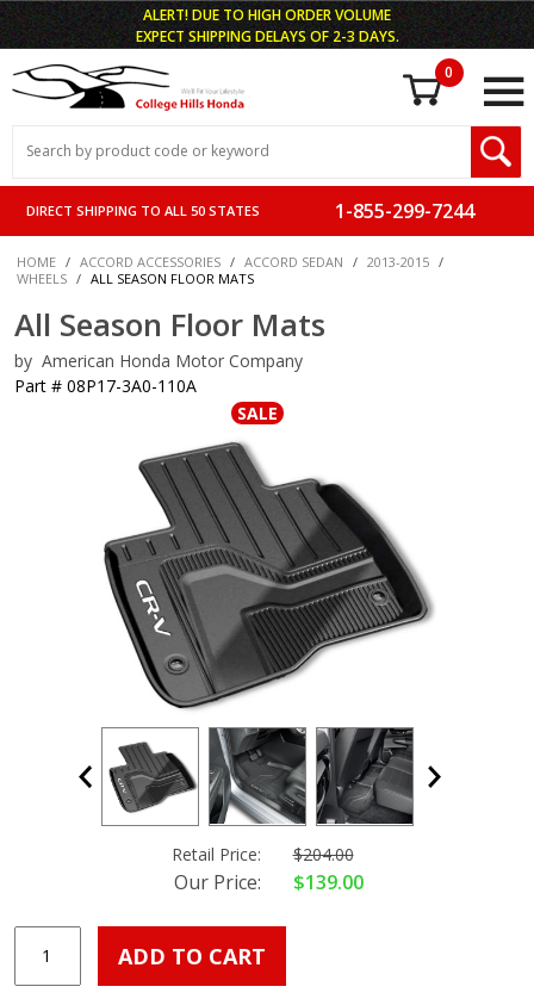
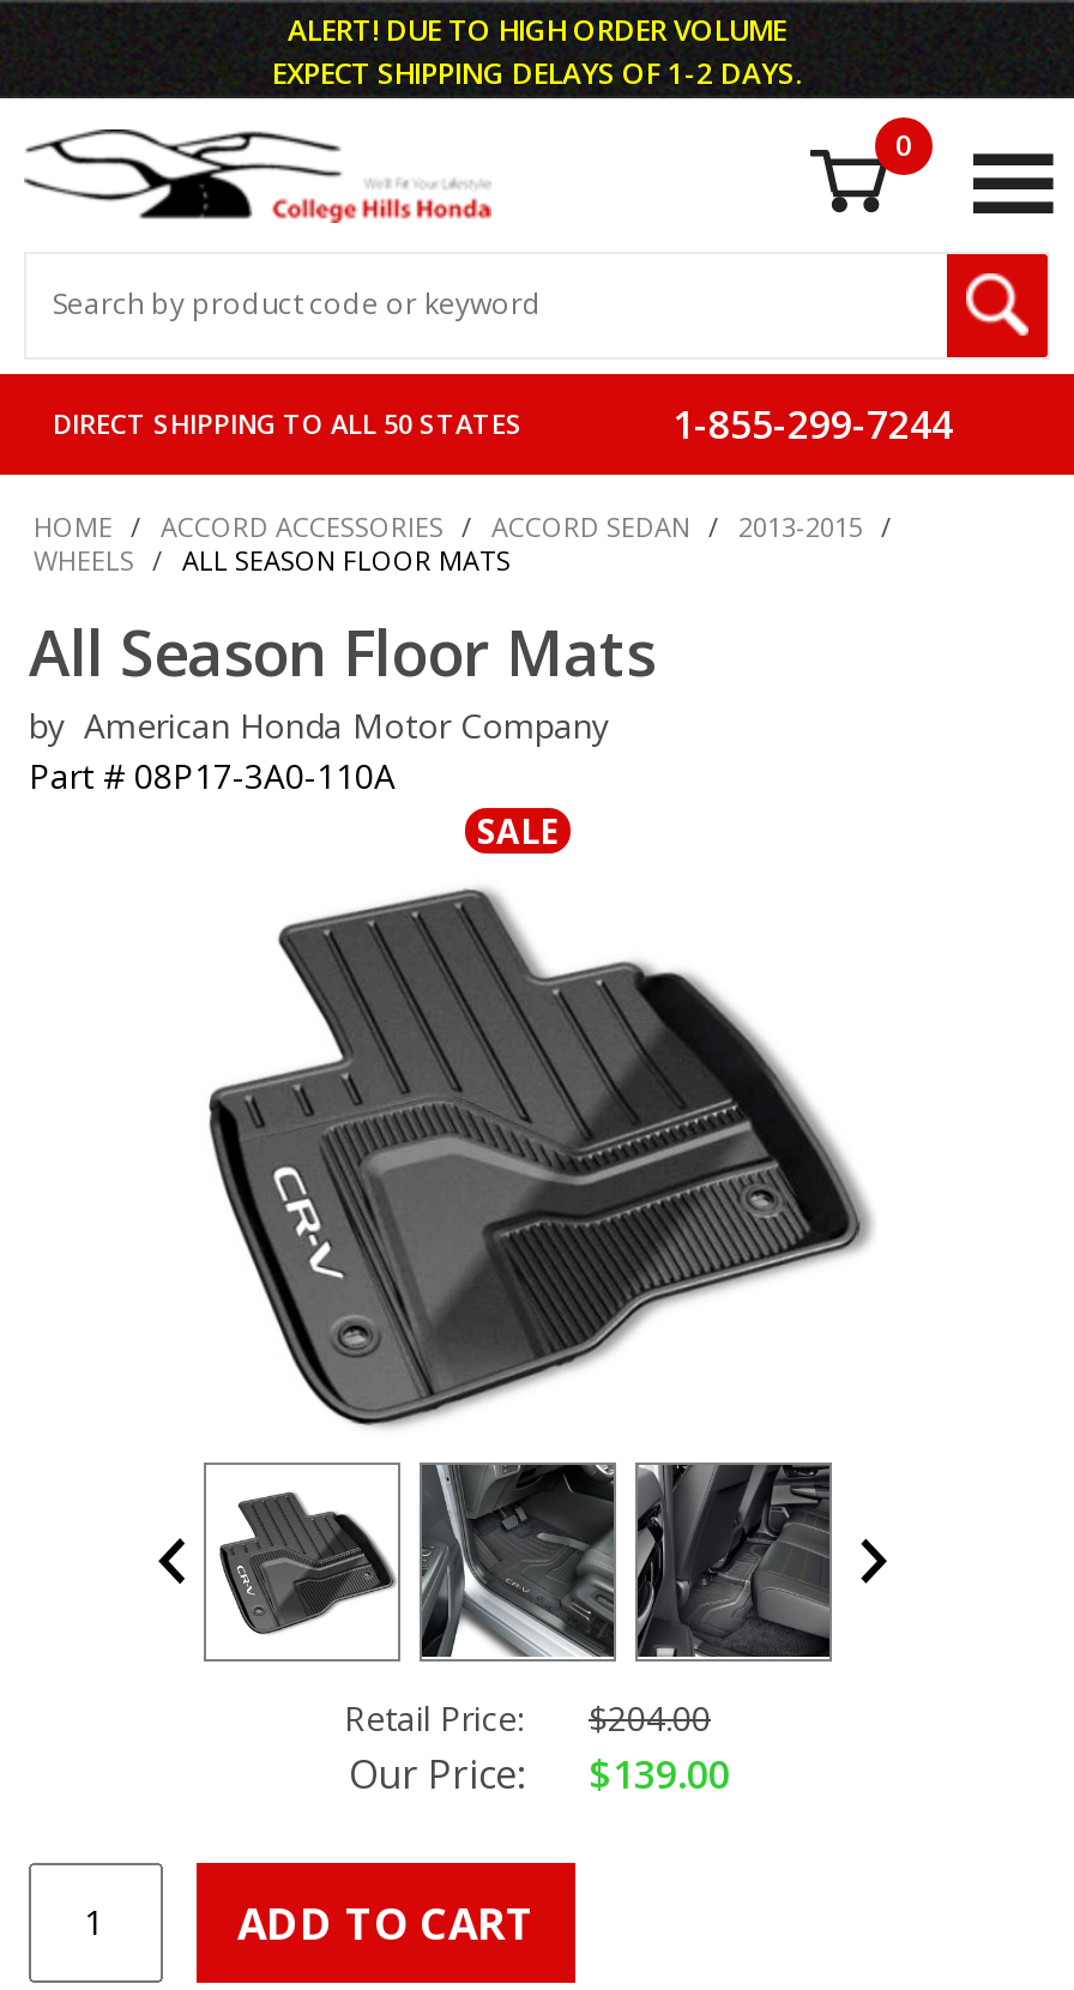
[135,26,399,46] EXPECT SHIPPING DELAYS OF 2-3 DAYS. -> [272,52,802,92] EXPECT SHIPPING DELAYS OF 1-2 DAYS.

